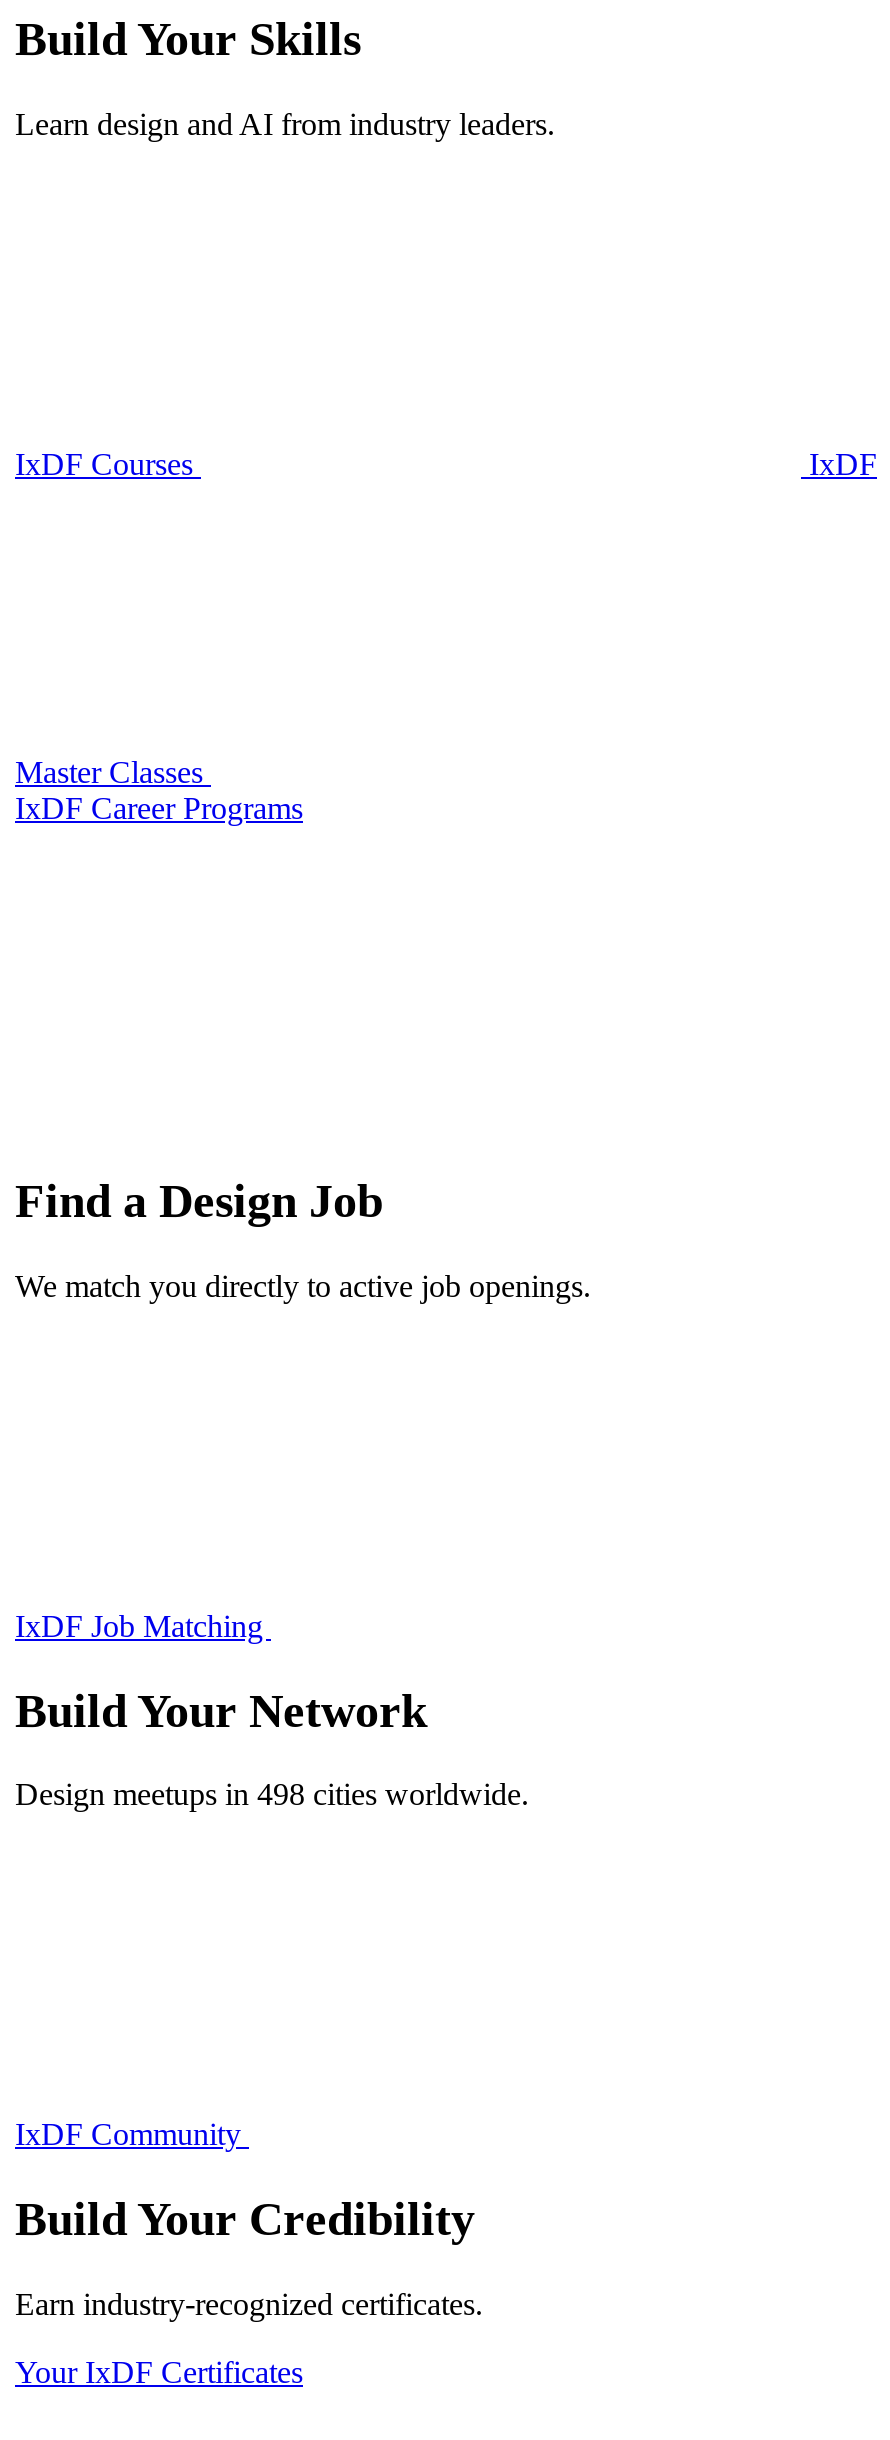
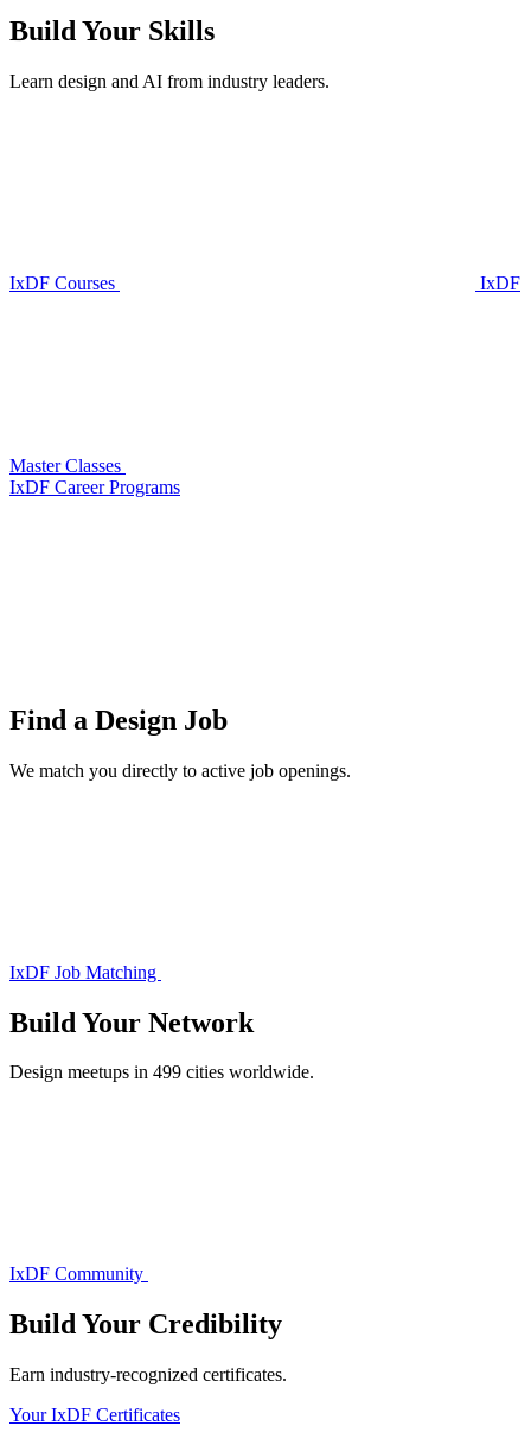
[15,1778,529,1812] Design meetups in 498 cities worldwide. -> [9,1062,314,1082] Design meetups in 499 cities worldwide.

